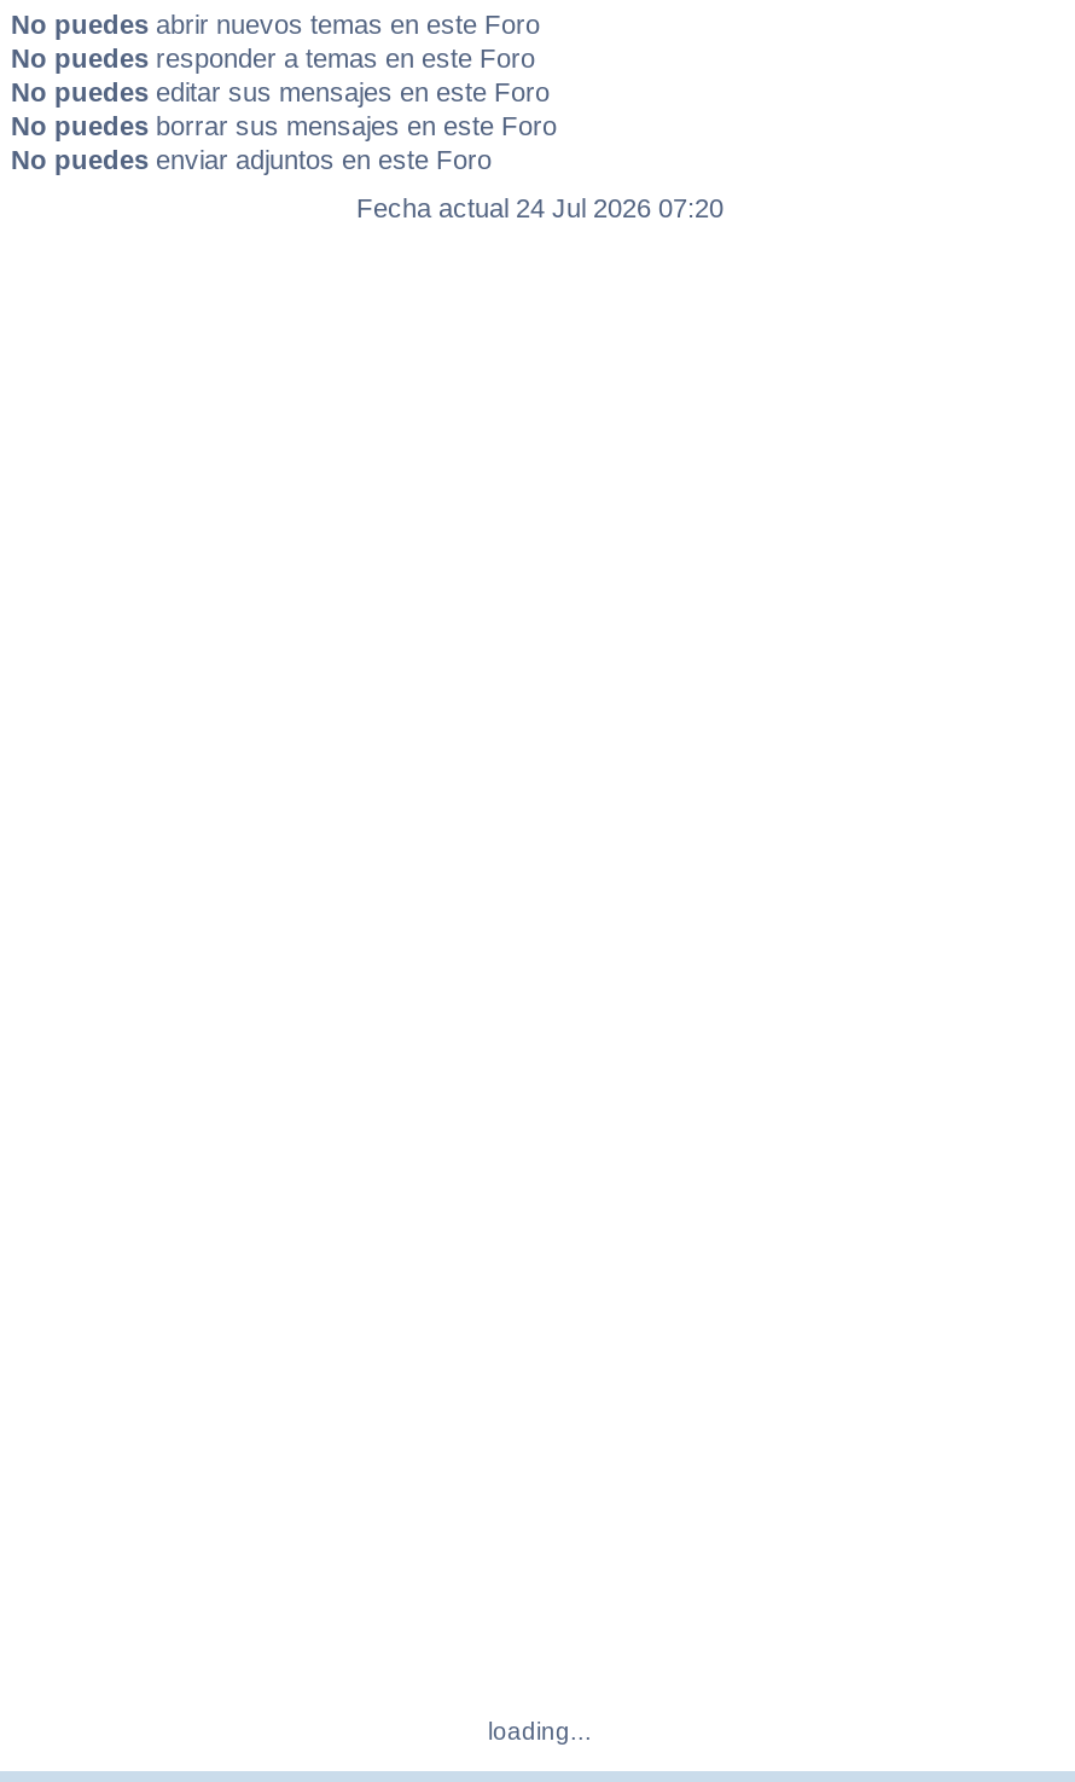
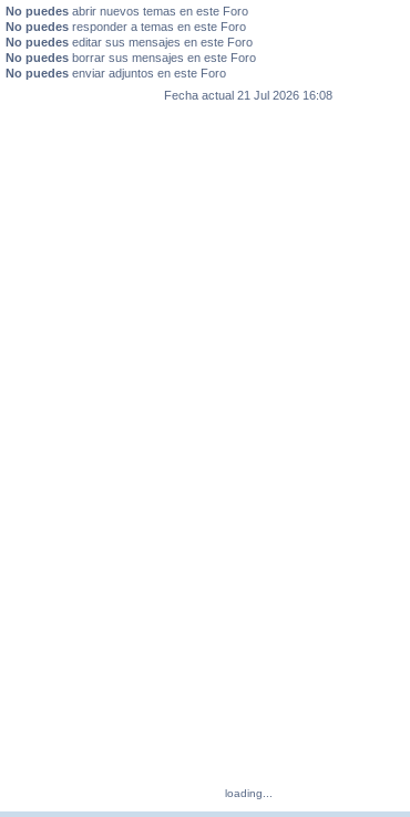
[356,193,724,222] Fecha actual 24 Jul 2026 07:20 -> [164,89,332,102] Fecha actual 21 Jul 2026 16:08

